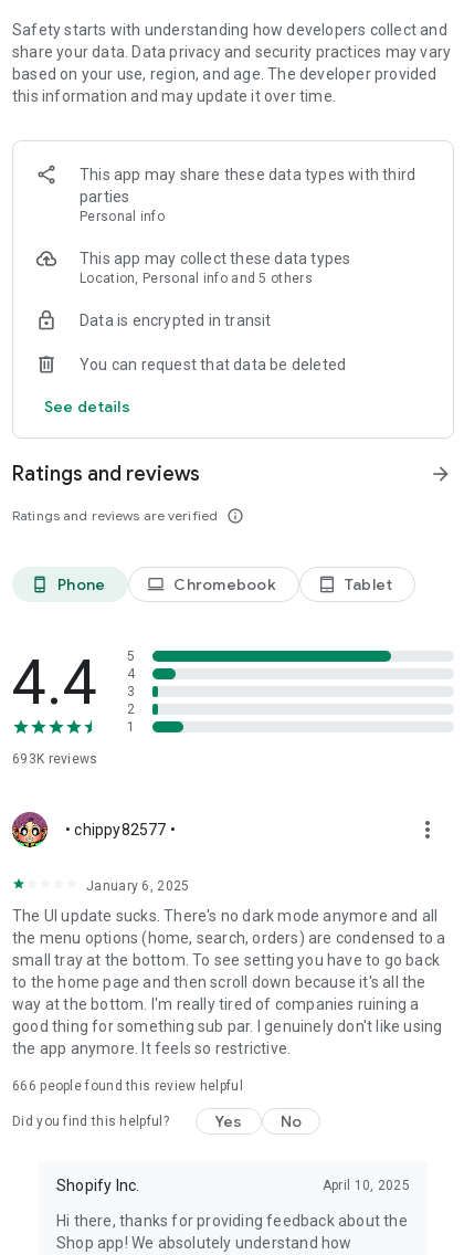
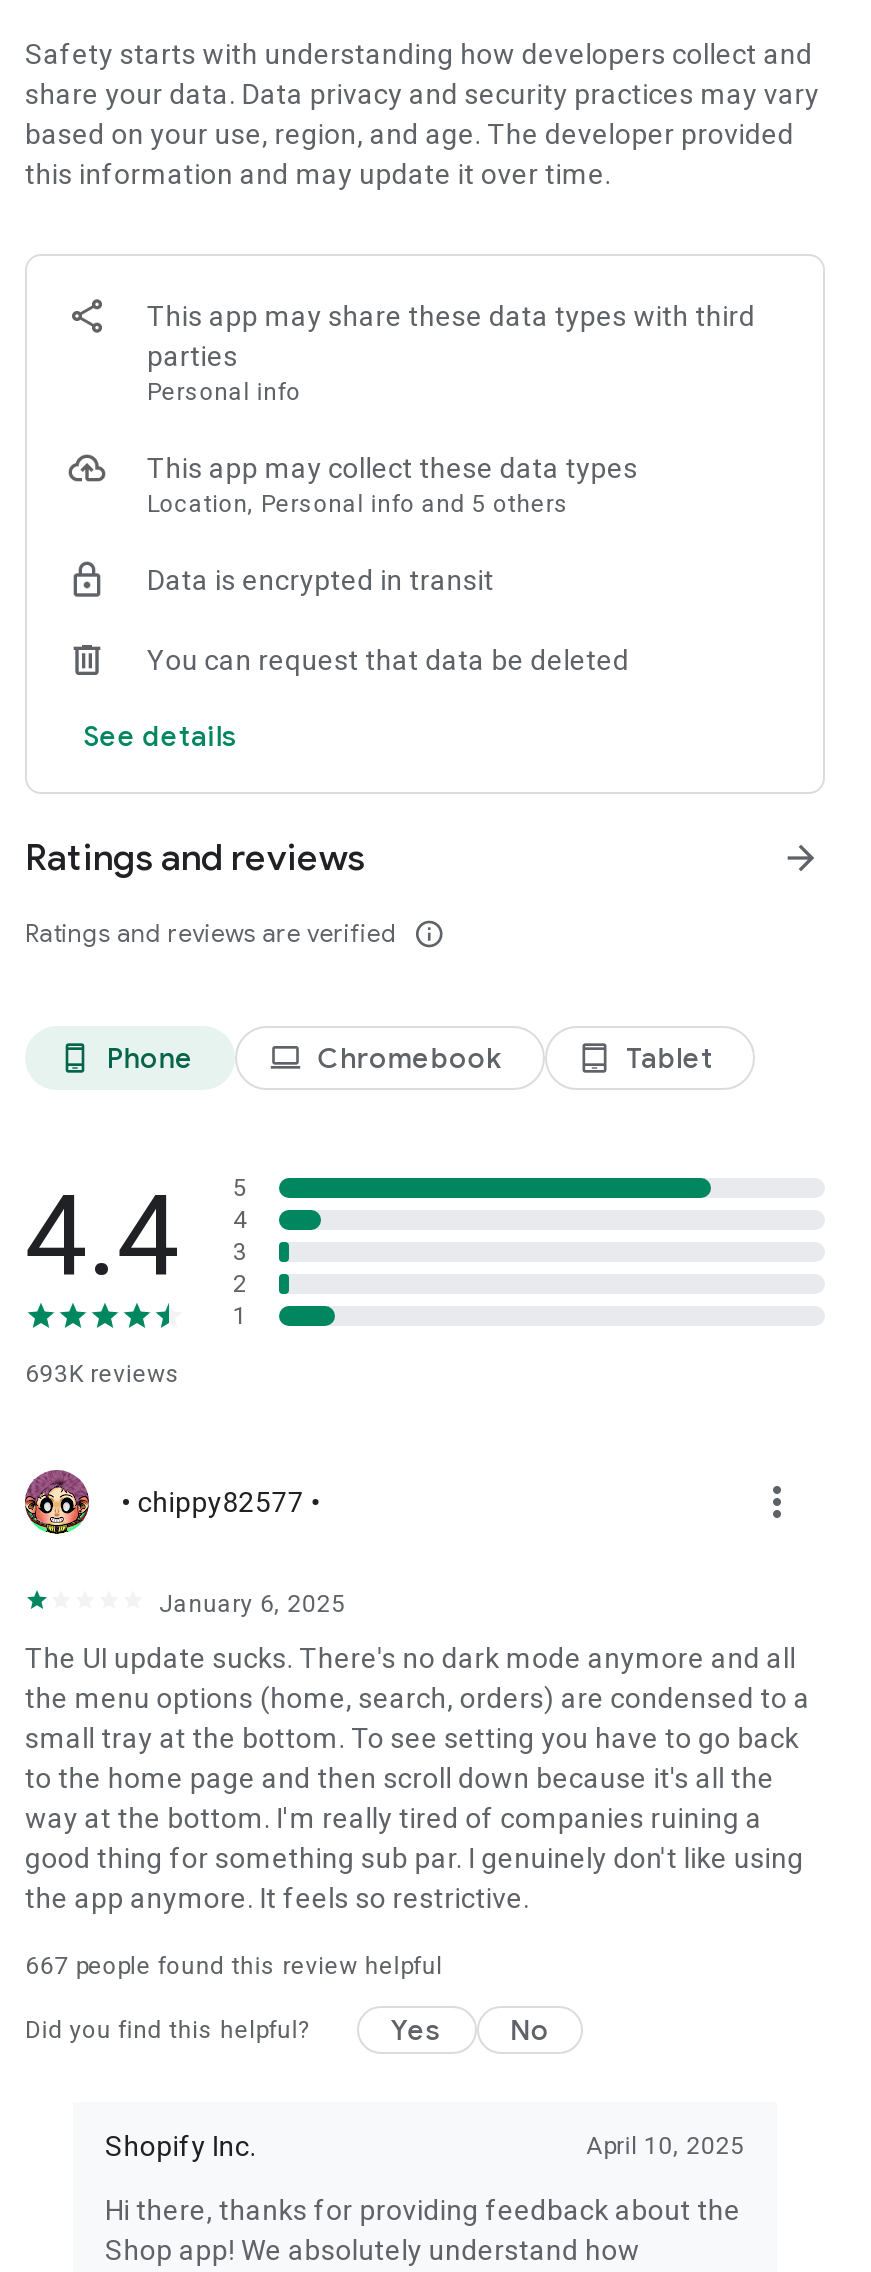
[12,1078,243,1094] 666 people found this review helpful -> [25,1952,443,1980] 667 people found this review helpful

